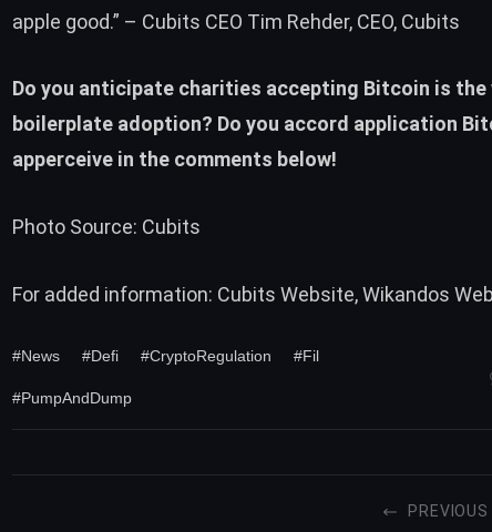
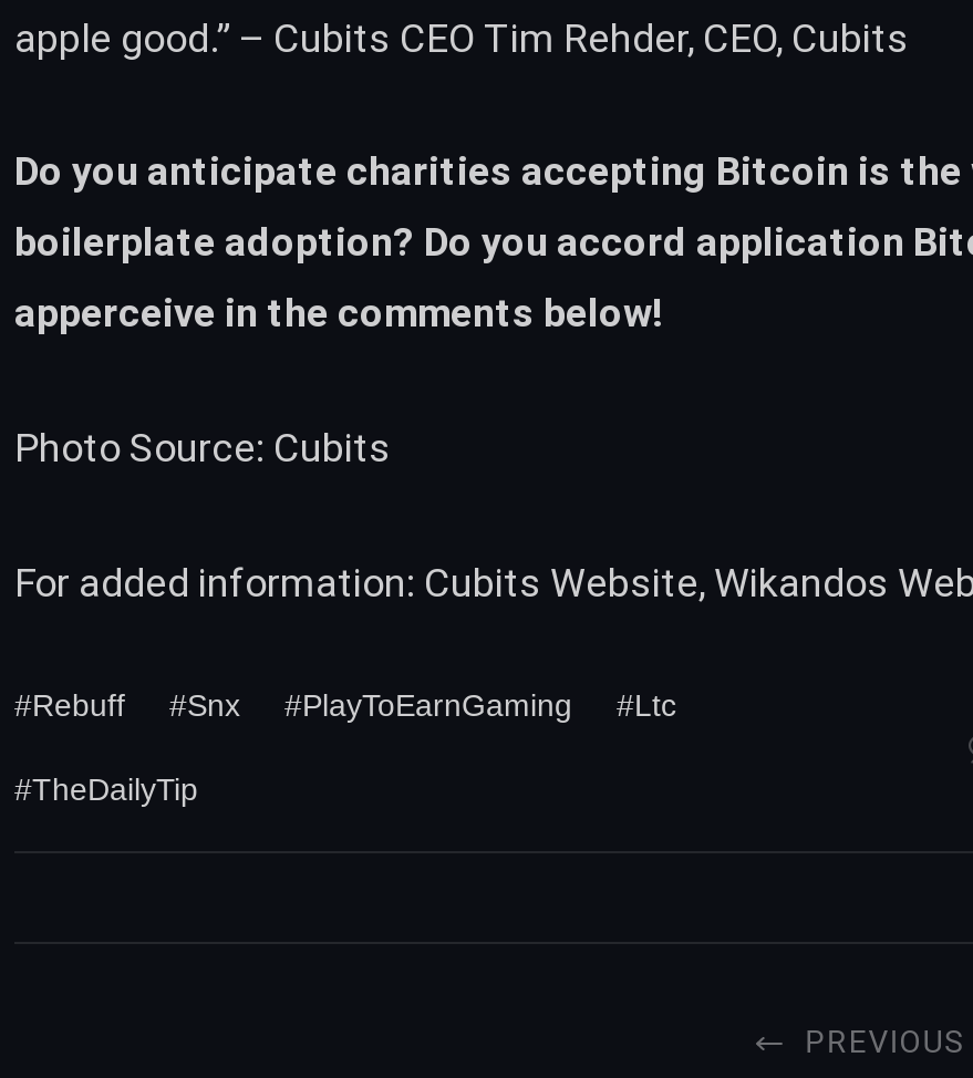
[12,347,319,364] #News | #Defi | #CryptoRegulation | #Fil -> [14,687,676,722] #Rebuff | #Snx | #PlayToEarnGaming | #Ltc
[12,389,132,407] #PumpAndDump -> [14,771,198,806] #TheDailyTip

